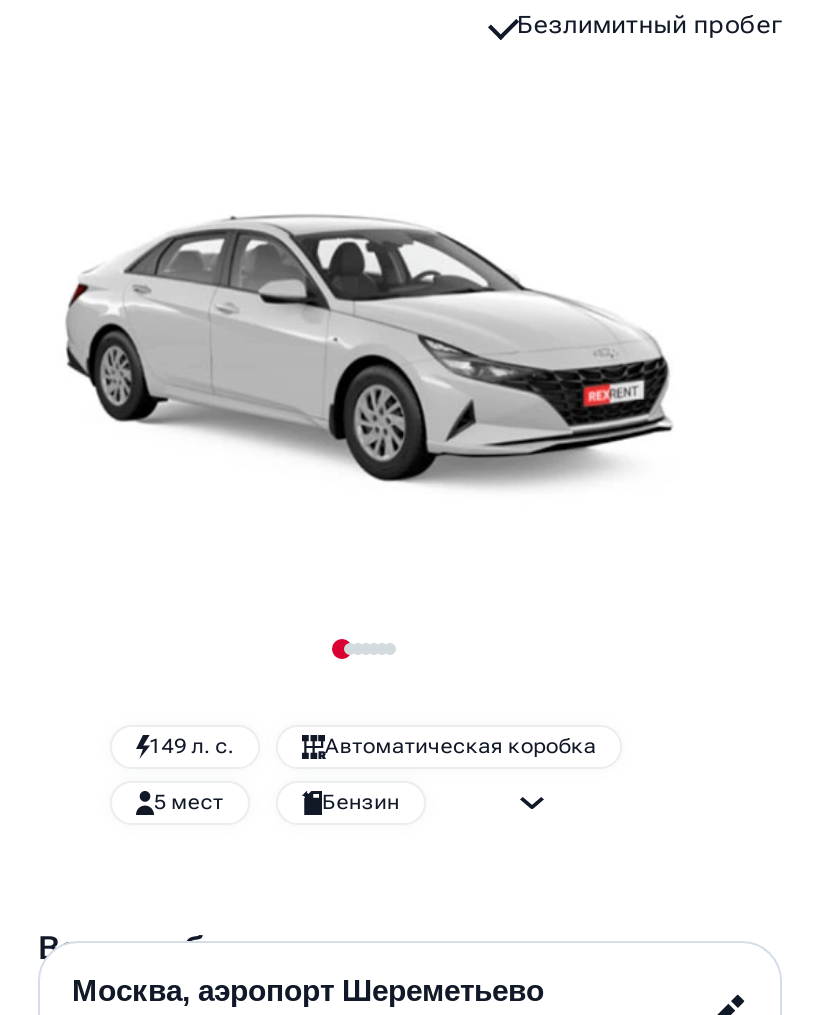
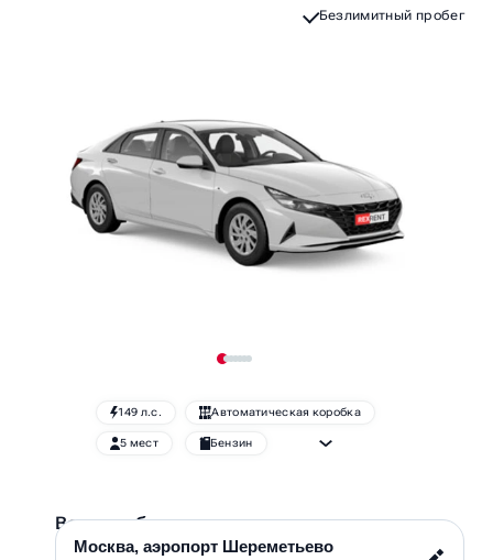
[149,735,234,757] 149 л. с. -> [117,406,162,418] 149 л.с.

